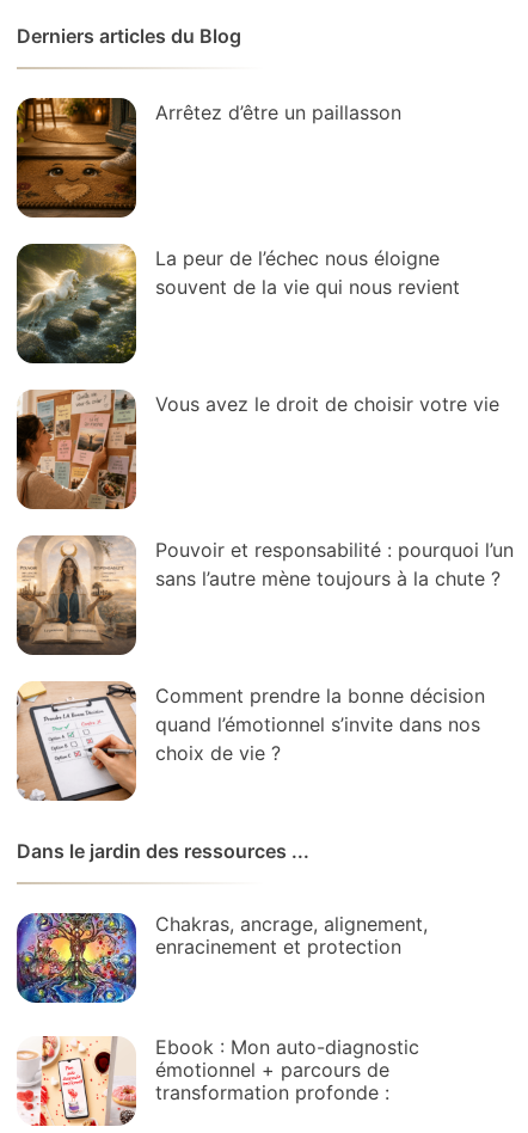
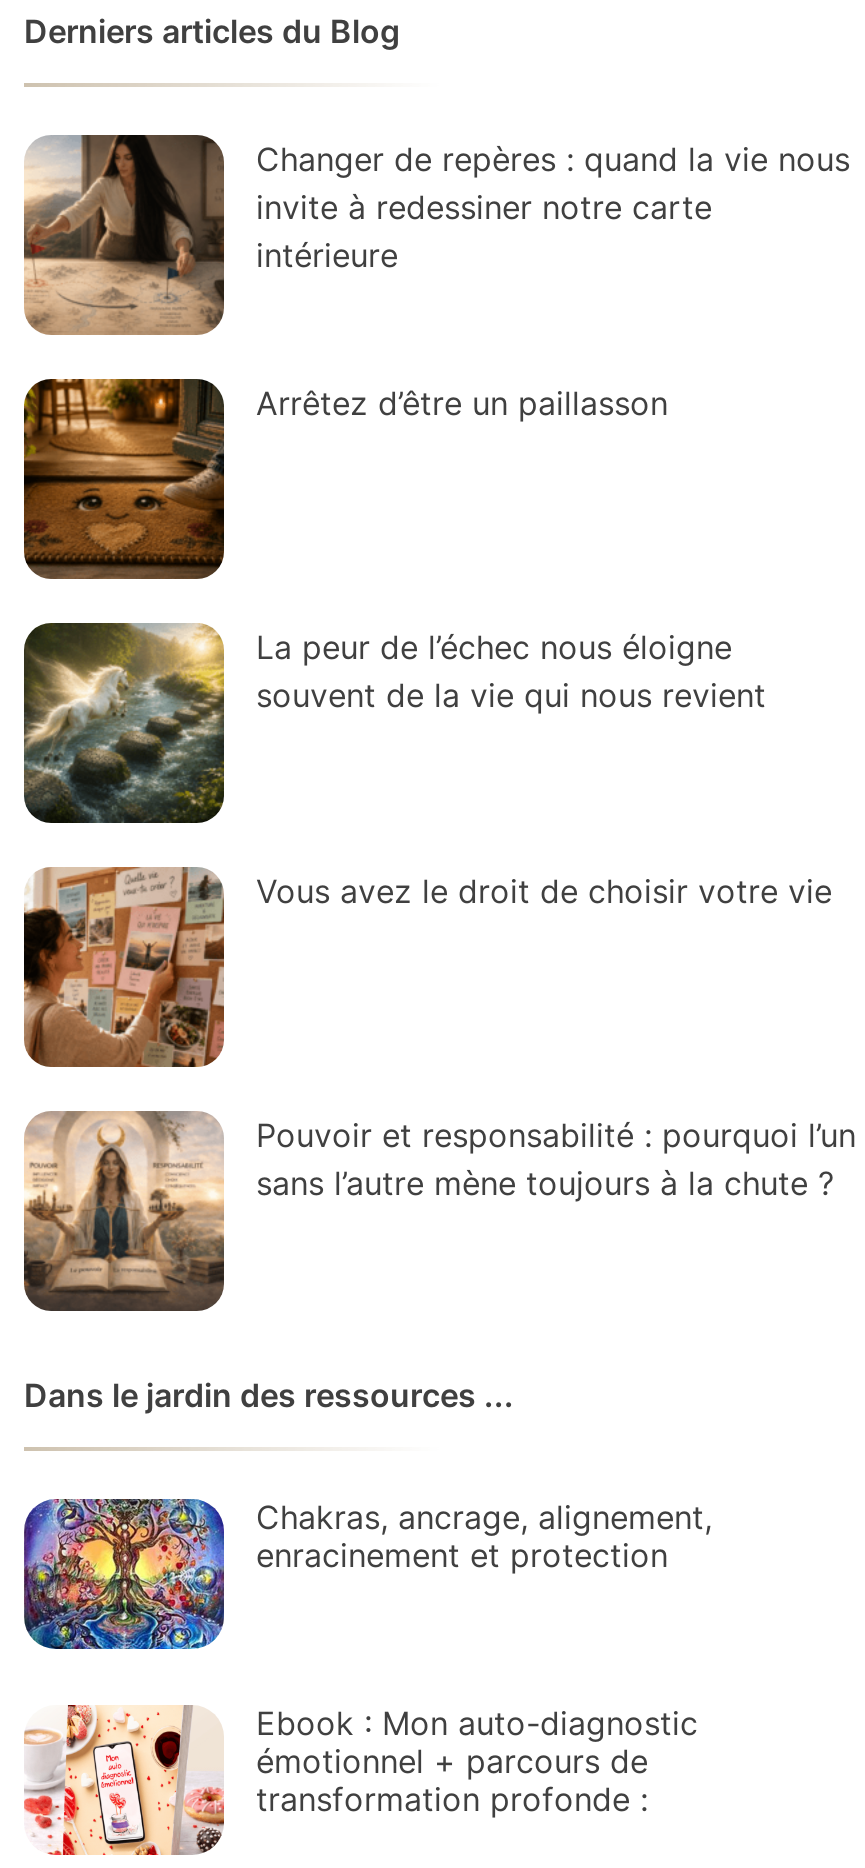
none -> [22,133,850,335] [image] | Changer de repères : quand la vie nous | invite à redessiner notre carte | intérieure
moved [14,96,514,590] -> [20,375,856,1203]: [image] | Arrêtez d’être un paillasson | La peur de l’échec nous éloigne | souvent de la vie qui nous revient | Vous avez le droit de choisir votre vie | Pouvoir et responsabilité : pourquoi l’un | sans l’autre mène toujours à la chute ?
moved [16,534,139,654] -> [22,1109,228,1309]: [image]
[16,681,485,802] [image] | Comment prendre la bonne décision | quand l’émotionnel s’invite dans nos | choix de vie ? -> none

